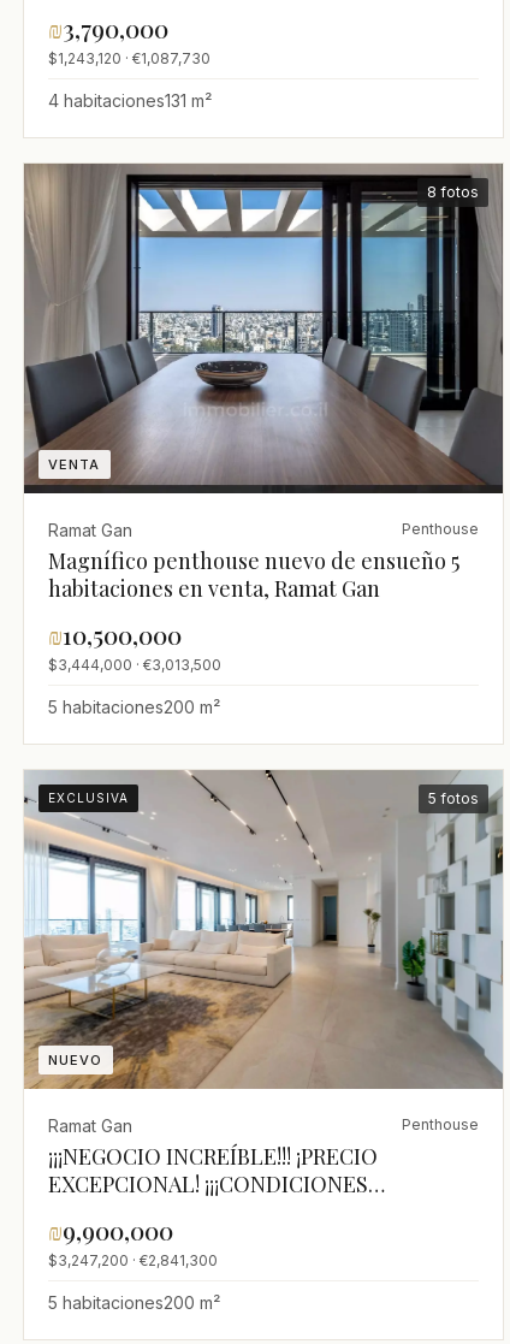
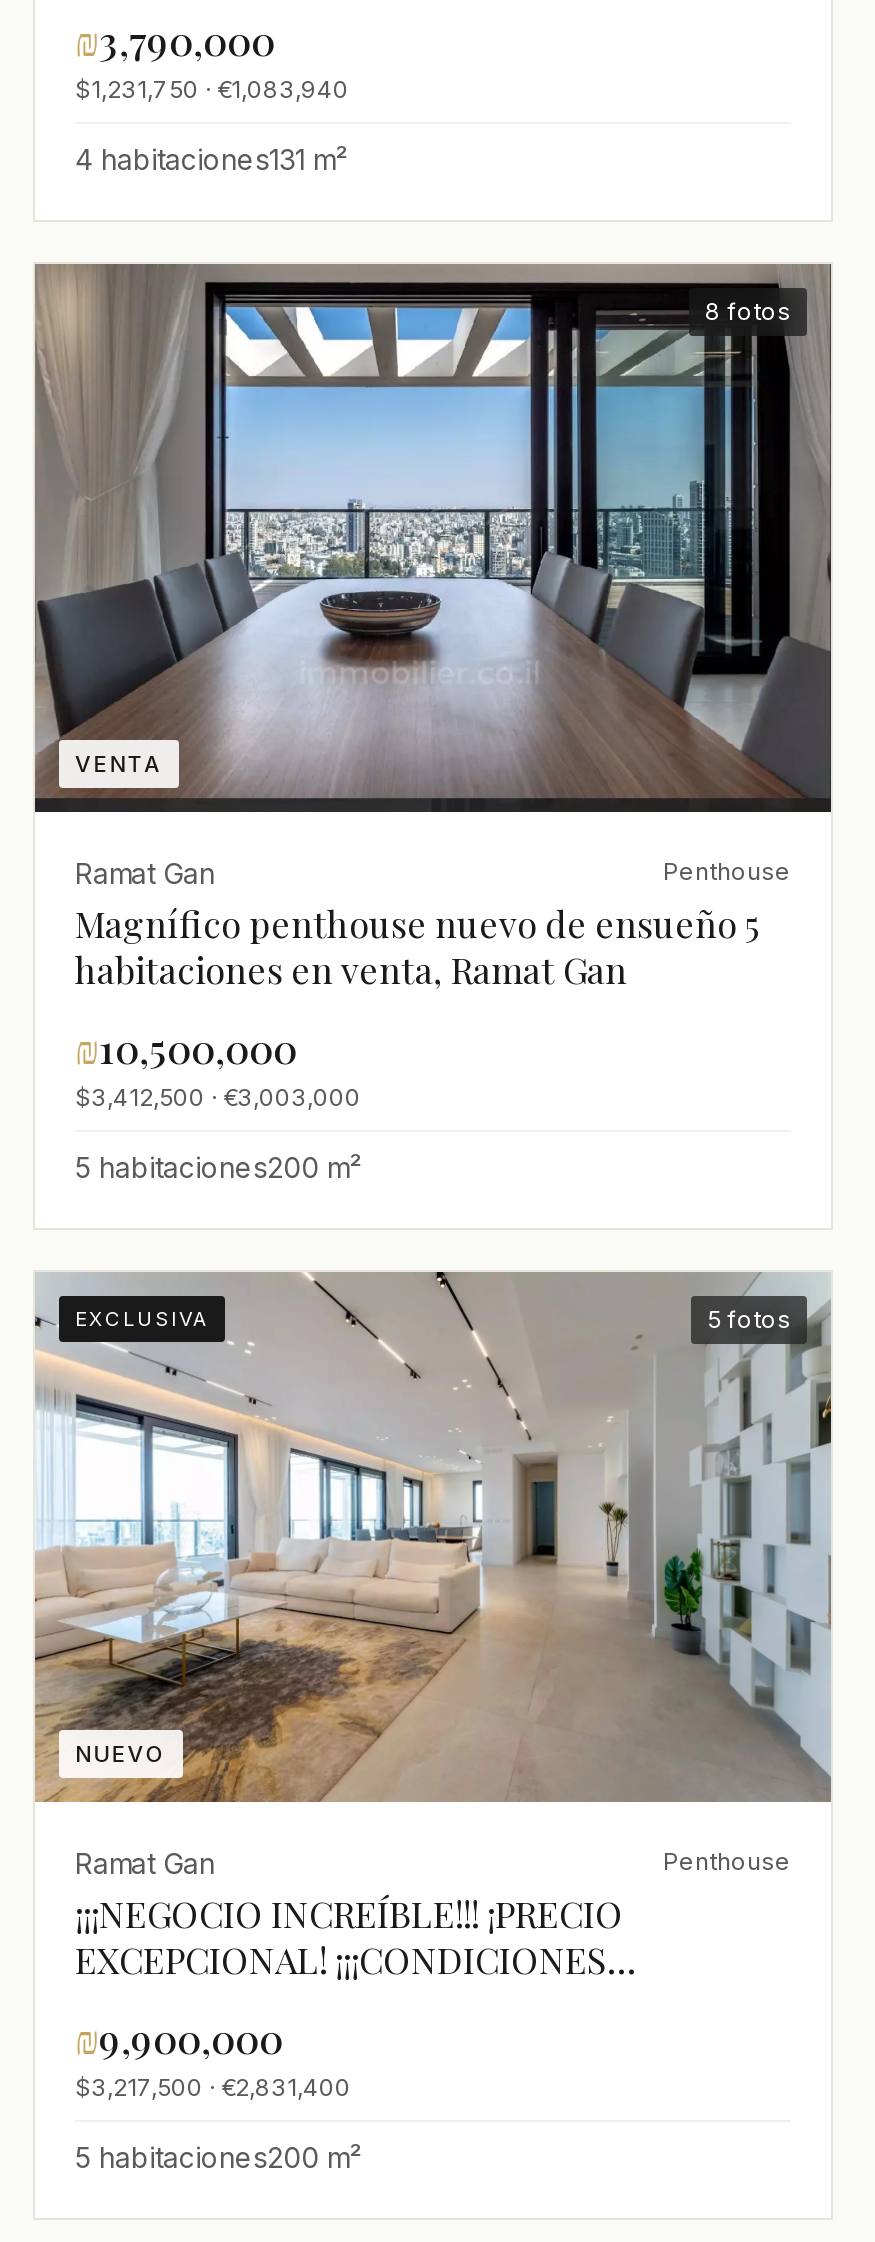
[48,49,210,67] $1,243,120 · €1,087,730 -> [75,73,349,103] $1,231,750 · €1,083,940
[48,655,221,673] $3,444,000 · €3,013,500 -> [75,1081,361,1111] $3,412,500 · €3,003,000
[48,1251,218,1269] $3,247,200 · €2,841,300 -> [75,2072,351,2102] $3,217,500 · €2,831,400

